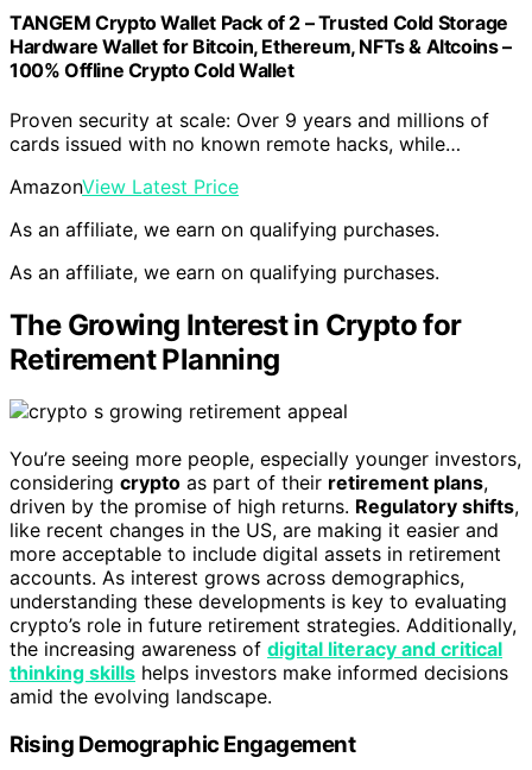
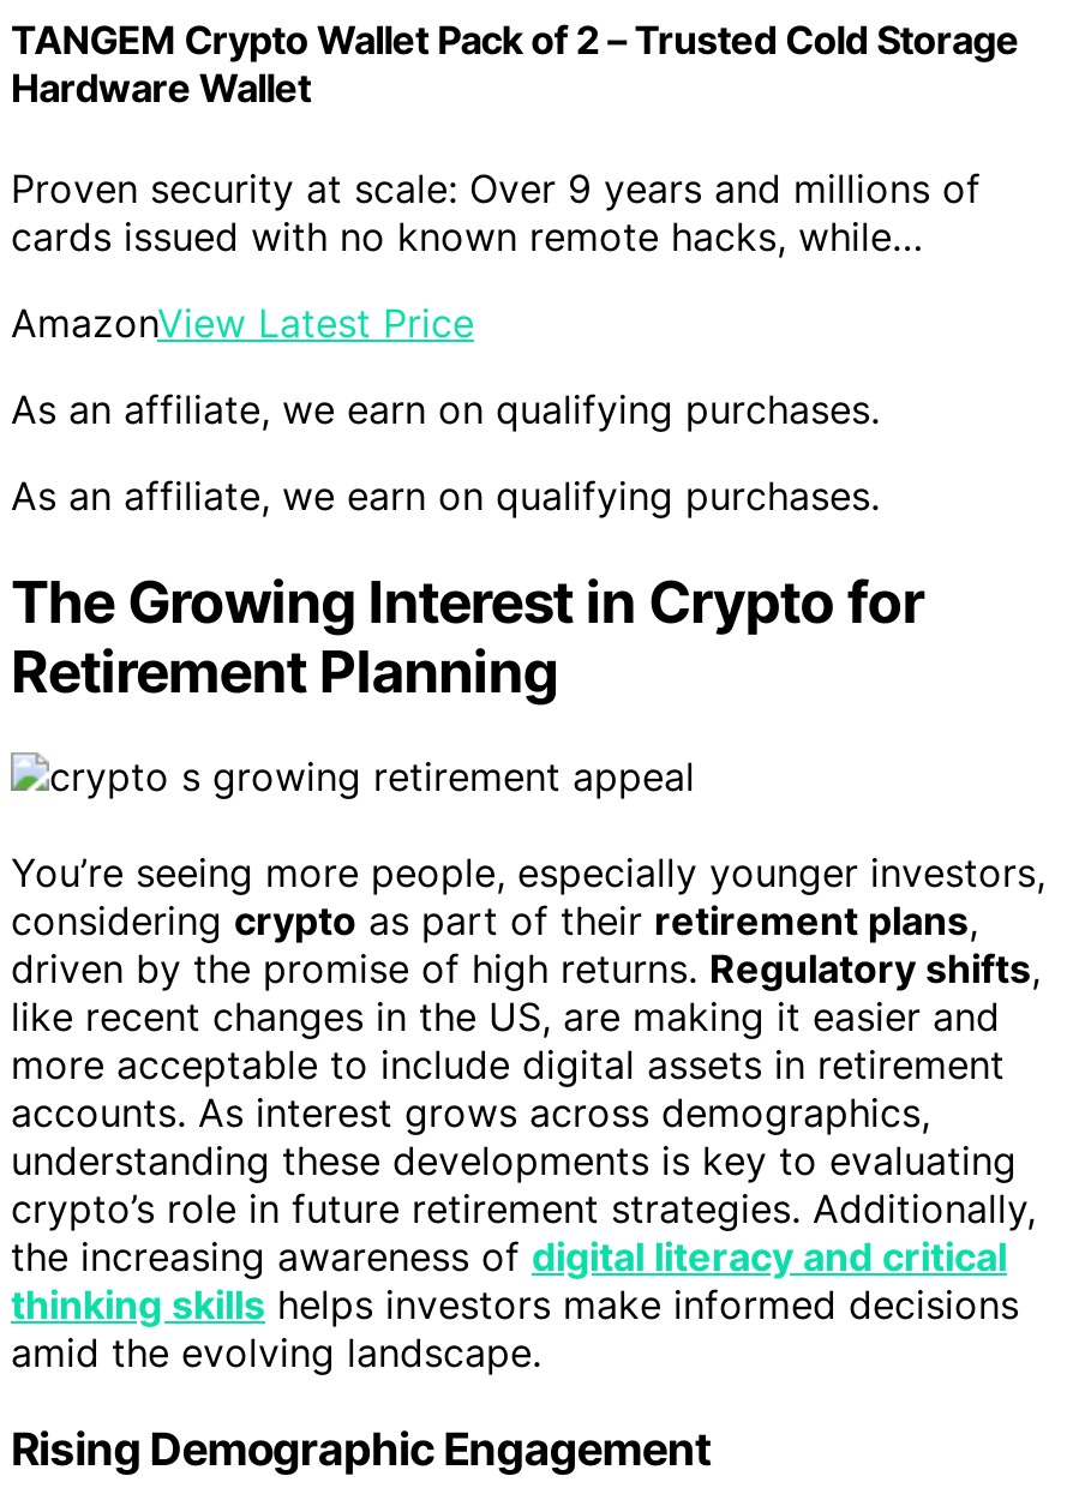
[9,35,511,82] Hardware Wallet for Bitcoin, Ethereum, NFTs & Altcoins – | 100% Offline Crypto Cold Wallet -> [11,64,311,112] Hardware Wallet

